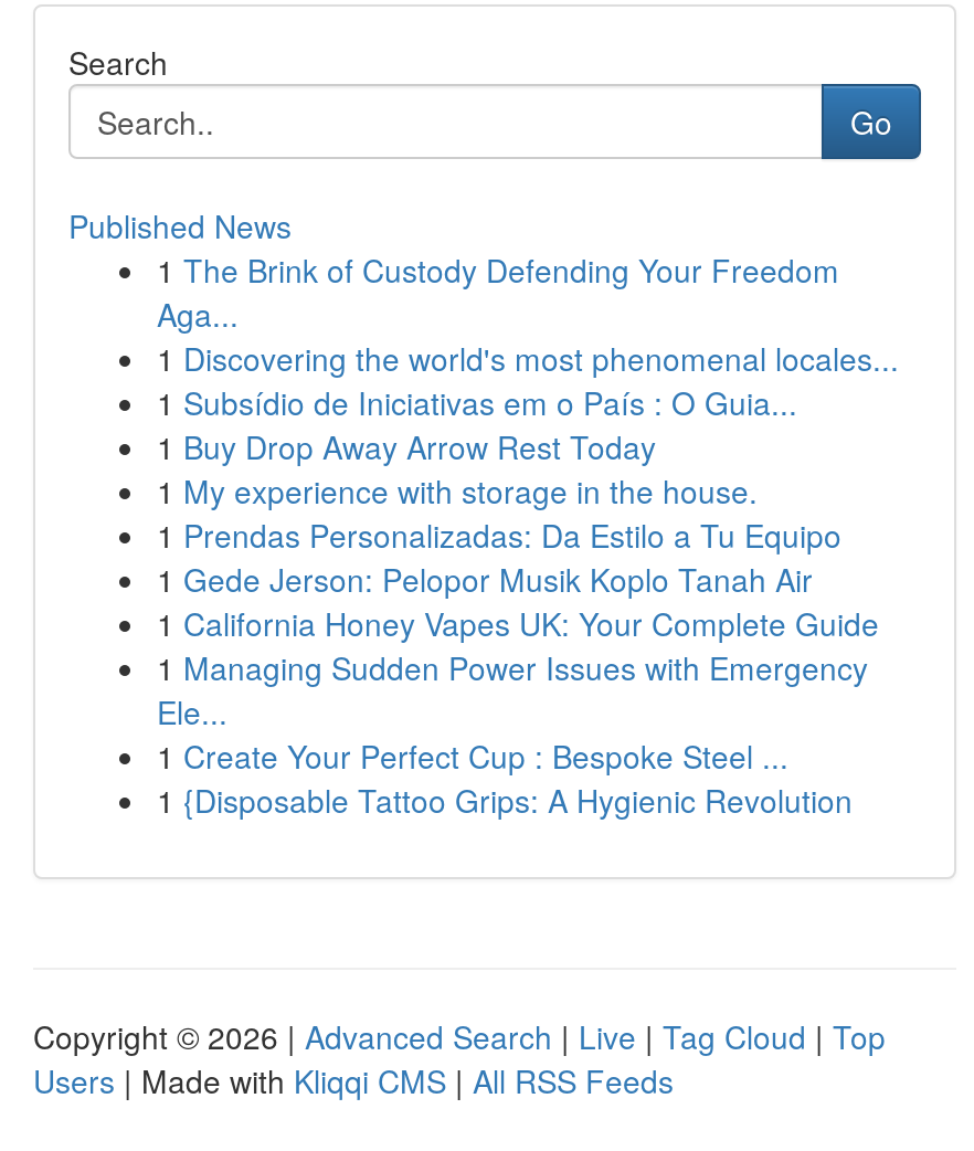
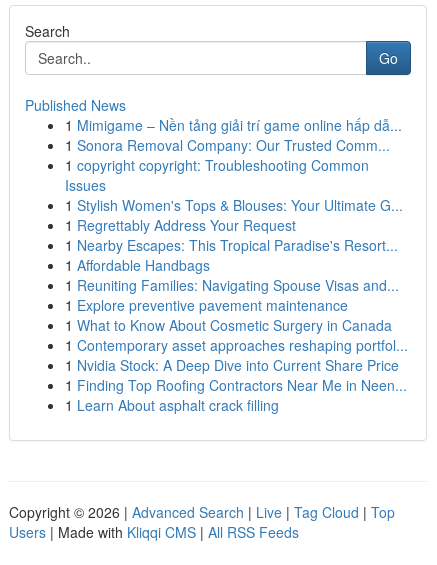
[157,247,899,822] 1 The Brink of Custody Defending Your Freedom | Aga... | 1 Discovering the world's most phenomenal locales... | 1 Subsídio de Iniciativas em o País : O Guia... | 1 Buy Drop Away Arrow Rest Today | 1 My experience with storage in the house. | 1 Prendas Personalizadas: Da Estilo a Tu Equipo | 1 Gede Jerson: Pelopor Musik Koplo Tanah Air | 1 California Honey Vapes UK: Your Complete Guide | 1 Managing Sudden Power Issues with Emergency | Ele... | 1 Create Your Perfect Cup : Bespoke Steel ... | 1 {Disposable Tattoo Grips: A Hygienic Revolution -> [65,115,408,415] 1 Mimigame – Nền tảng giải trí game online hấp dẫ... | 1 Sonora Removal Company: Our Trusted Comm... | 1 copyright copyright: Troubleshooting Common | Issues | 1 Stylish Women's Tops & Blouses: Your Ultimate G... | 1 Regrettably Address Your Request | 1 Nearby Escapes: This Tropical Paradise's Resort... | 1 Affordable Handbags | 1 Reuniting Families: Navigating Spouse Visas and... | 1 Explore preventive pavement maintenance | 1 What to Know About Cosmetic Surgery in Canada | 1 Contemporary asset approaches reshaping portfol... | 1 Nvidia Stock: A Deep Dive into Current Share Price | 1 Finding Top Roofing Contractors Near Me in Neen... | 1 Learn About asphalt crack filling

